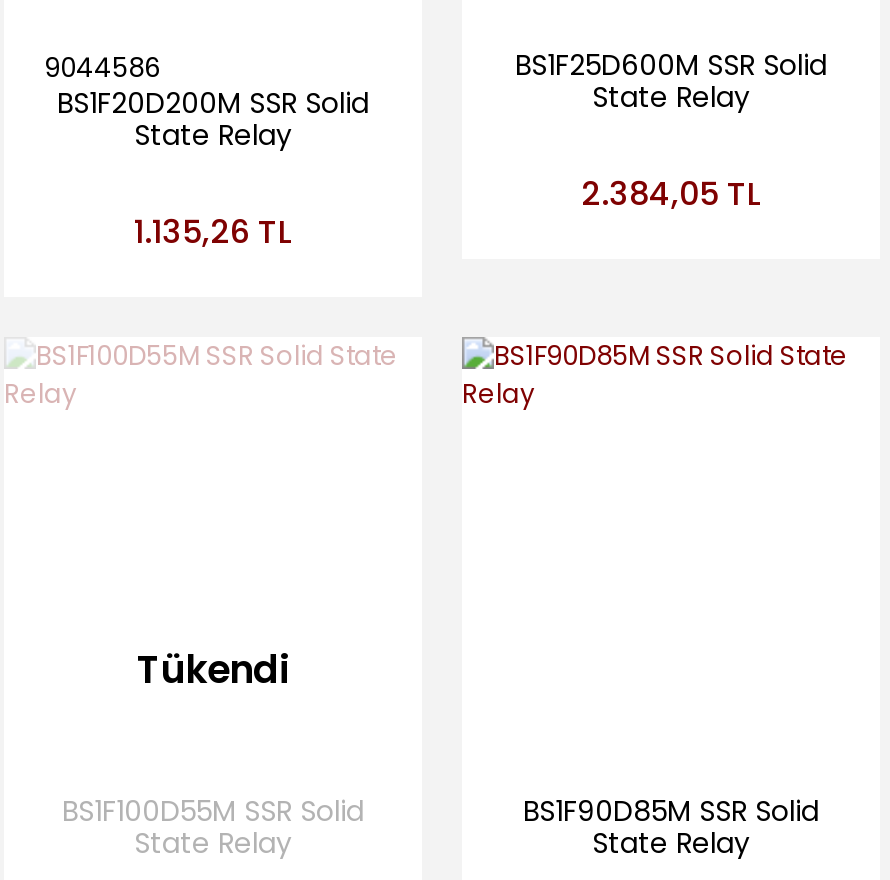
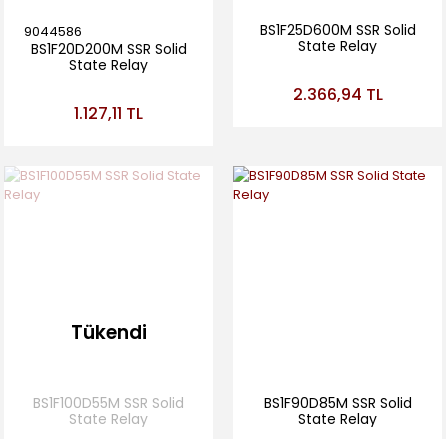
[581,170,761,216] 2.384,05 TL -> [292,83,382,106] 2.366,94 TL
[134,208,292,254] 1.135,26 TL -> [74,102,143,125] 1.127,11 TL

